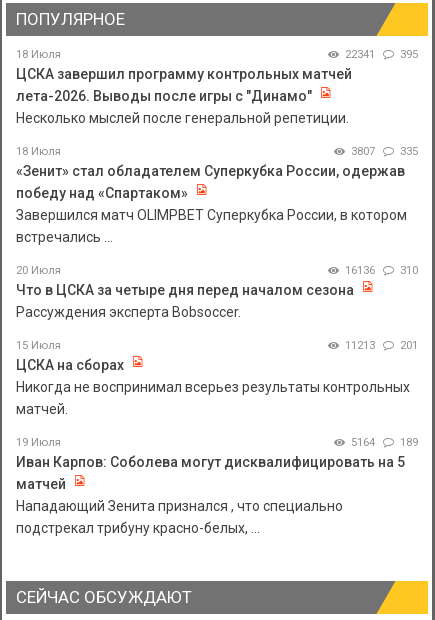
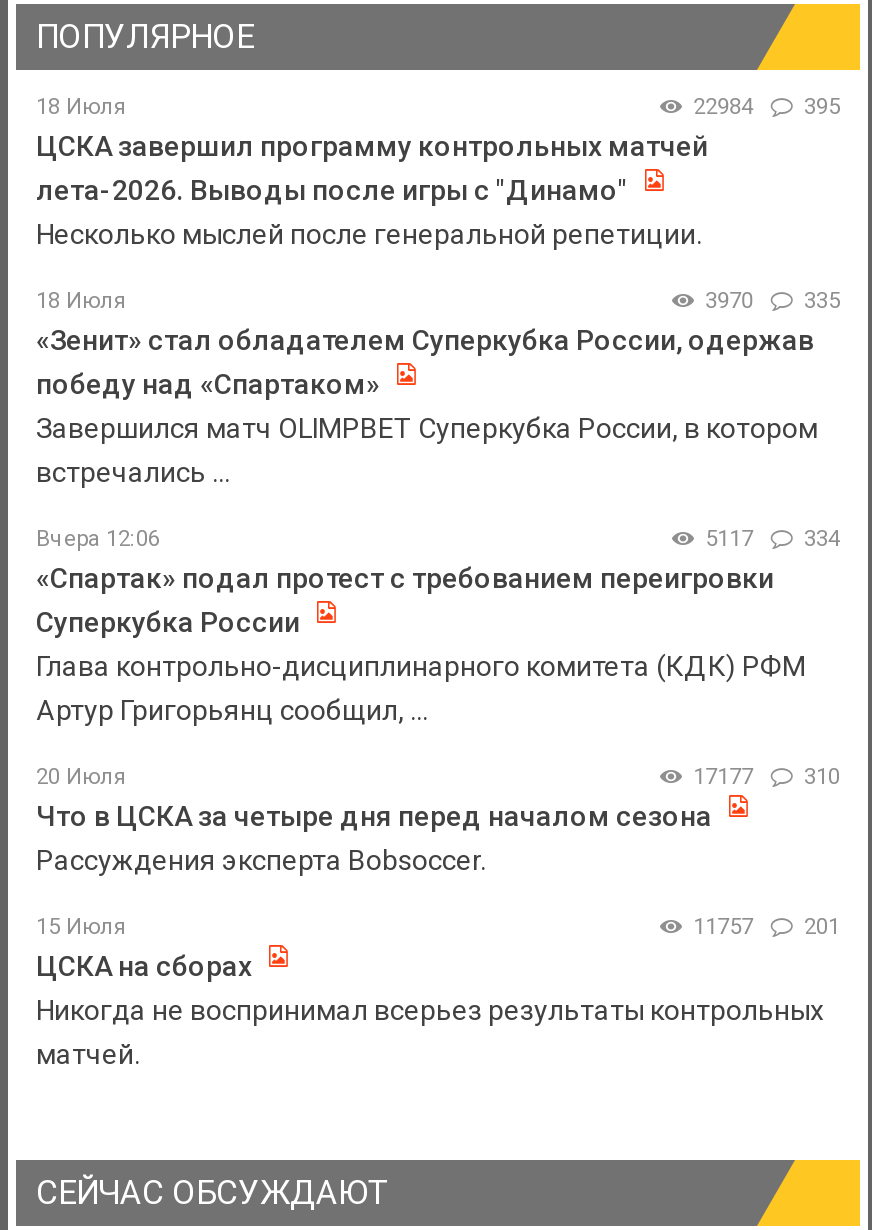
[345,48,418,61] 22341 395 -> [693,94,840,120] 22984 395
[351,145,418,158] 3807 335 -> [705,288,840,314] 3970 335
none -> [36,526,840,726] Вчера 12:06 | 5117 | 334 | «Спартак» подал протест с требованием переигровки | Суперкубка России | Глава контрольно-дисциплинарного комитета (КДК) РФМ | Артур Григорьянц сообщил, ...
moved [16,264,418,417] -> [36,764,840,1070]: 20 Июля | 310 | Что в ЦСКА за четыре дня перед началом сезона | ... | Никогда не воспринимал всерьез результаты контрольных | матчей.
[345,264,418,277] 16136 310 -> [693,764,840,790] 17177 310
[345,339,418,352] 11213 201 -> [693,914,840,940] 11757 201
[16,436,418,536] 19 Июля | 5164 | 189 | Иван Карпов: Соболева могут дисквалифицировать на 5 | матчей | Нападающий Зенита признался , что специально | подстрекал трибуну красно-белых, ... -> none

